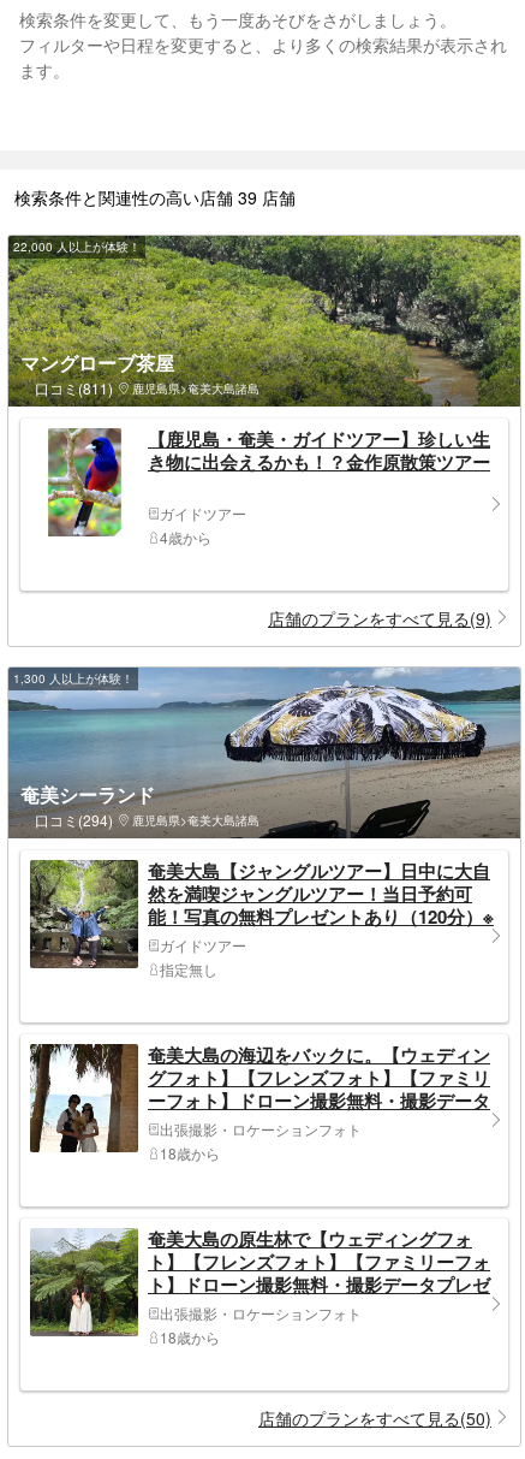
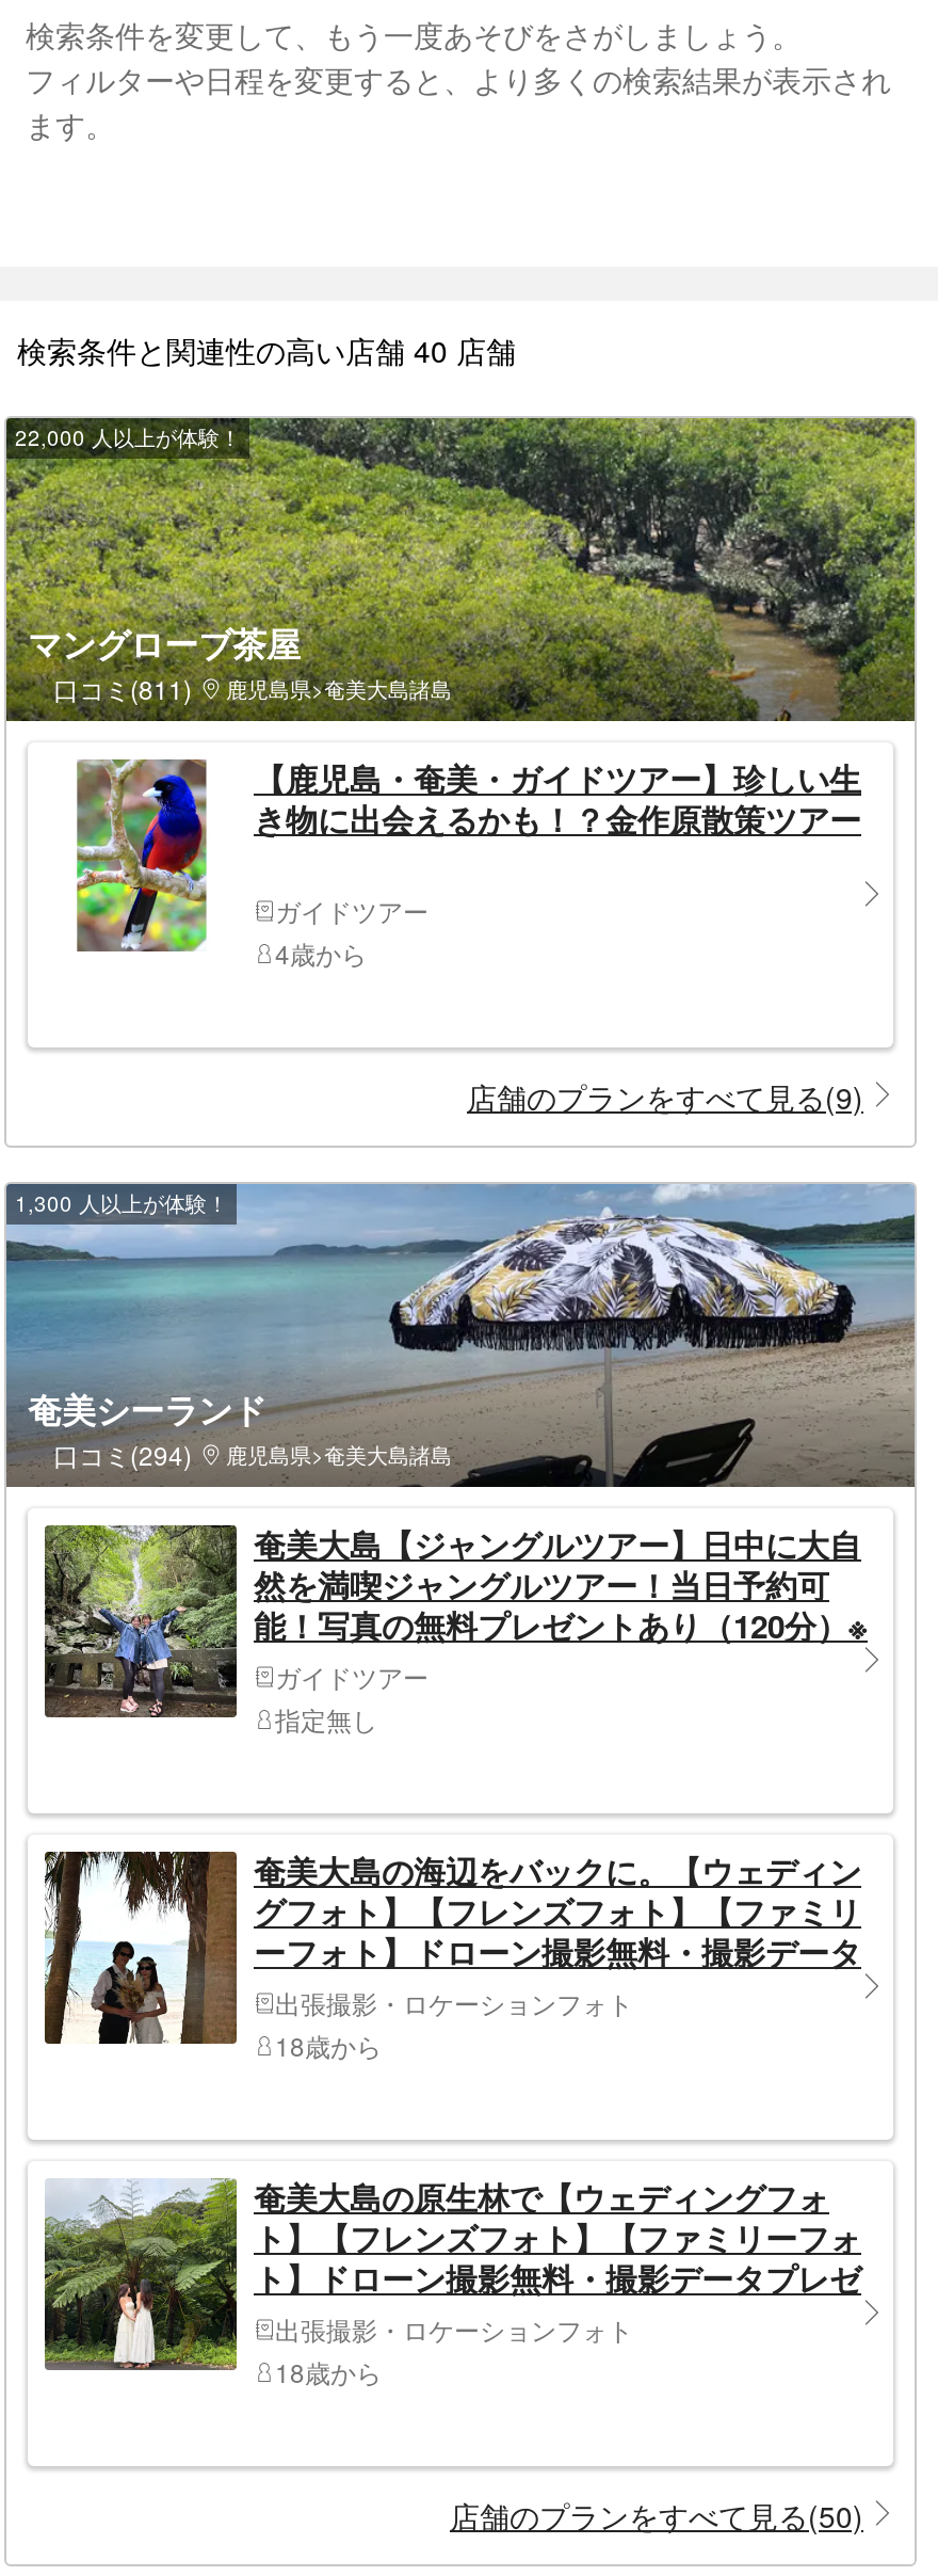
[14,185,296,209] 検索条件と関連性の高い店舗 39 店舗 -> [17,329,516,371] 検索条件と関連性の高い店舗 40 店舗

